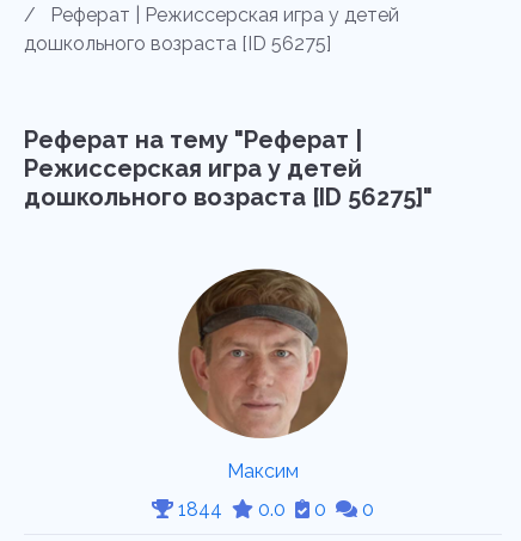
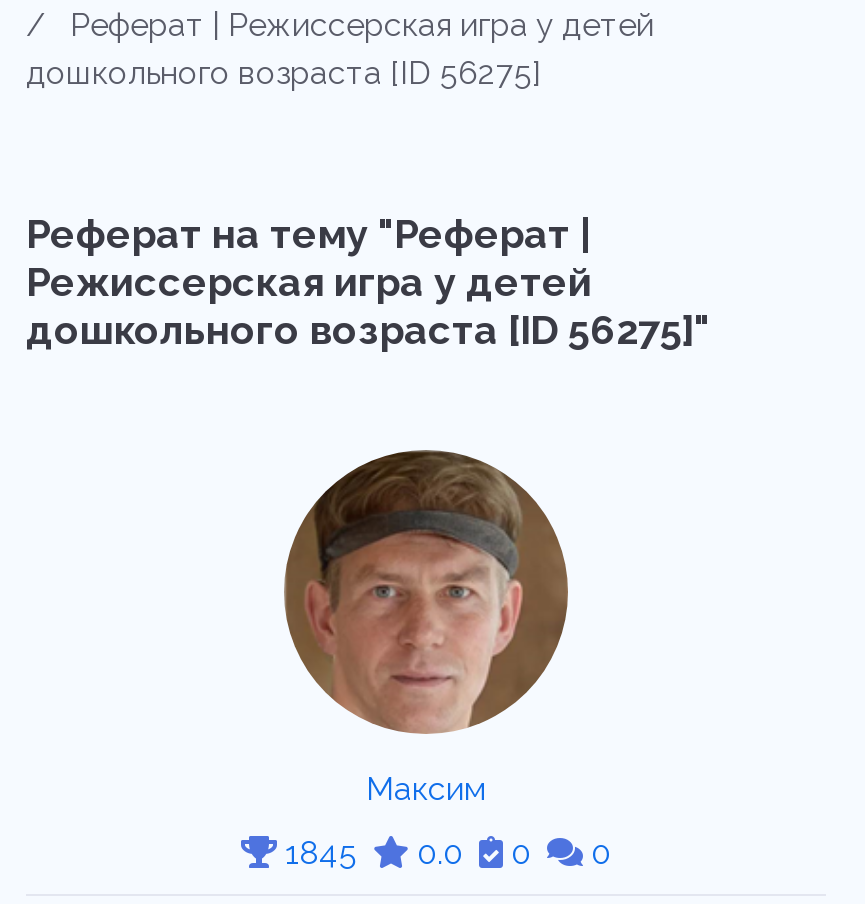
[173,498,222,521] 1844 -> [277,834,357,872] 1845

